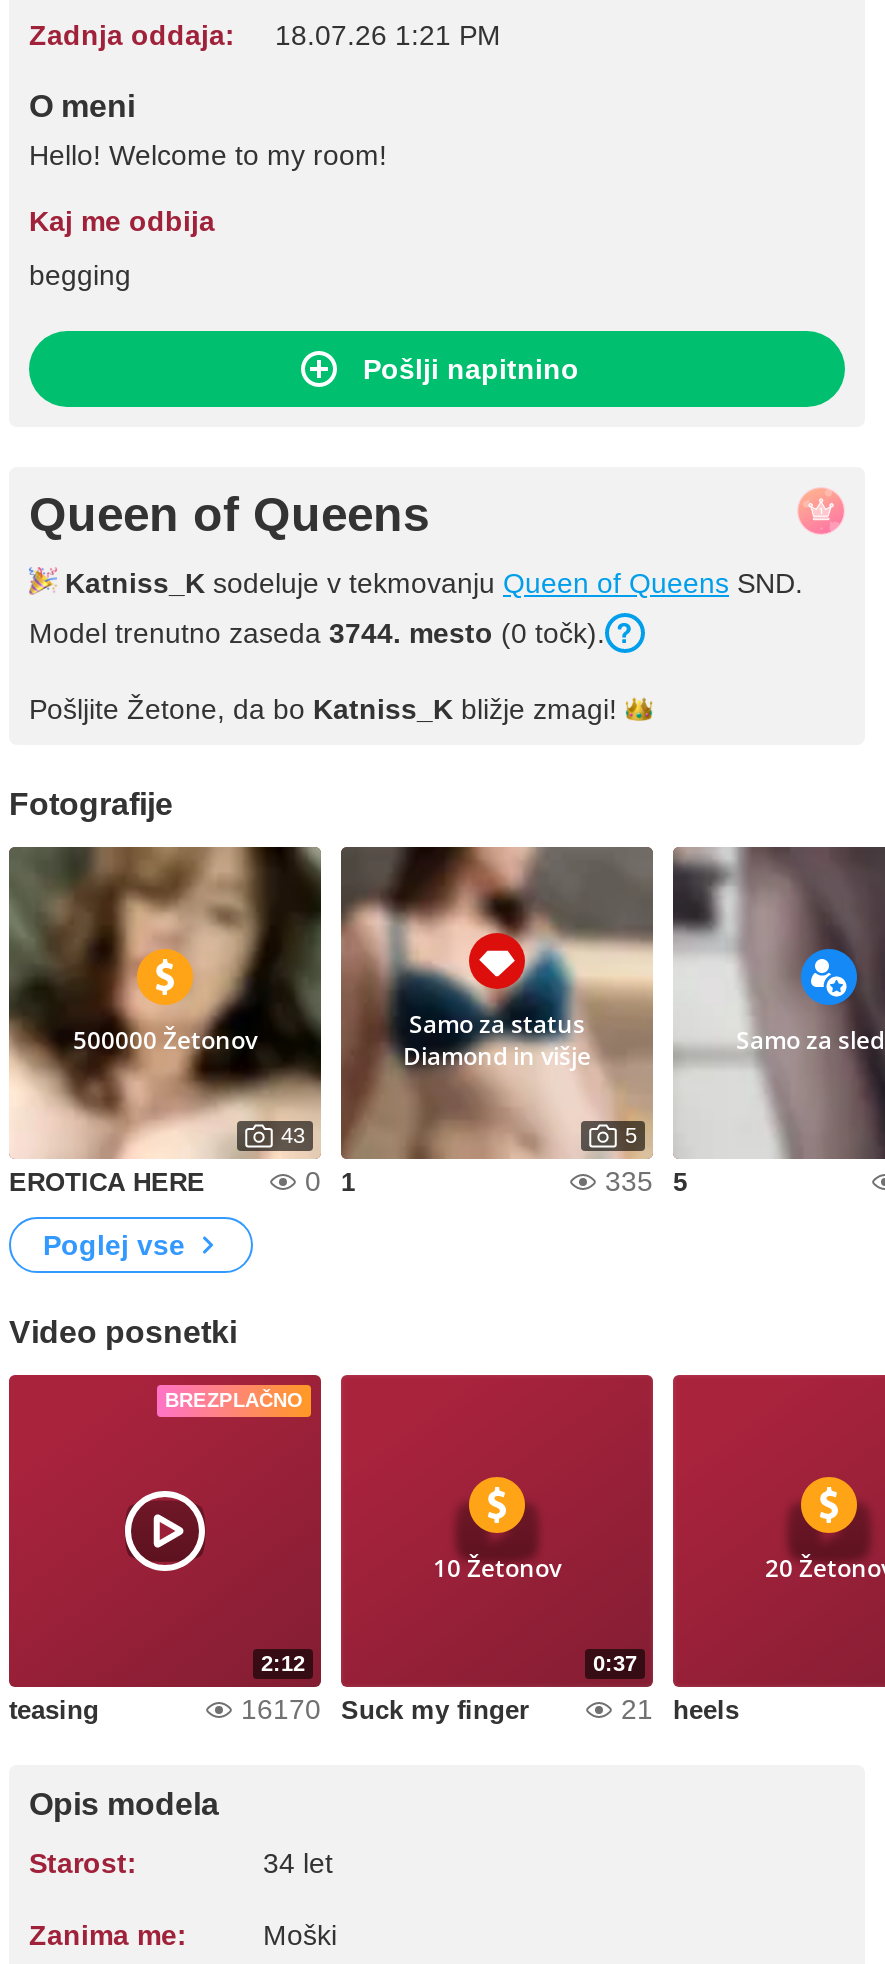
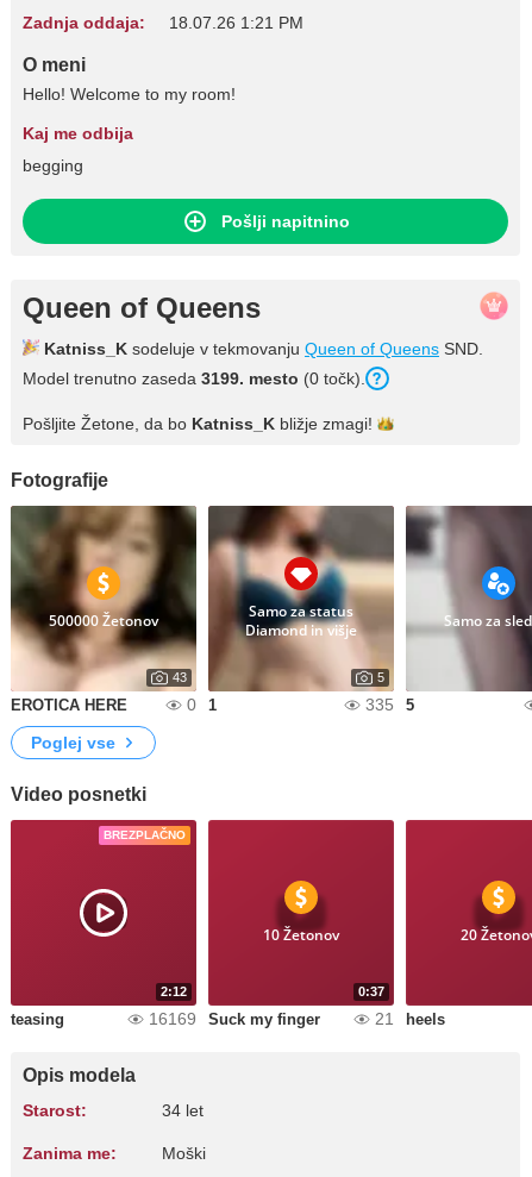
[29,617,605,649] Model trenutno zaseda 3744. mesto (0 točk). -> [23,369,365,388] Model trenutno zaseda 3199. mesto (0 točk).
[241,1693,529,1725] 16170 Suck my finger -> [149,1009,320,1028] 16169 Suck my finger

